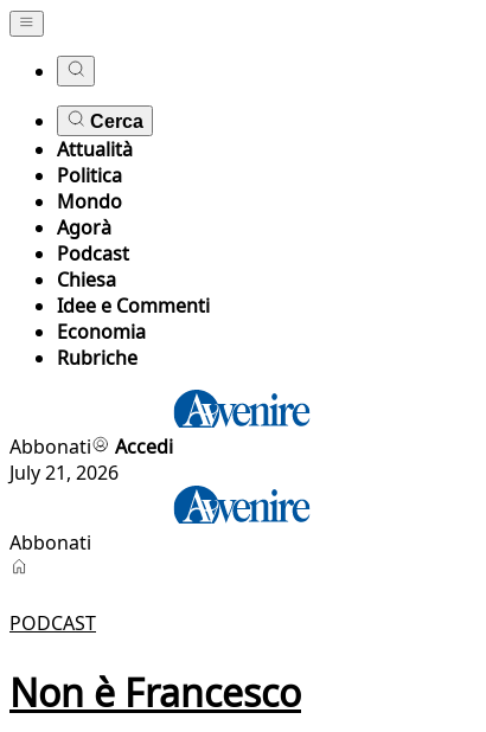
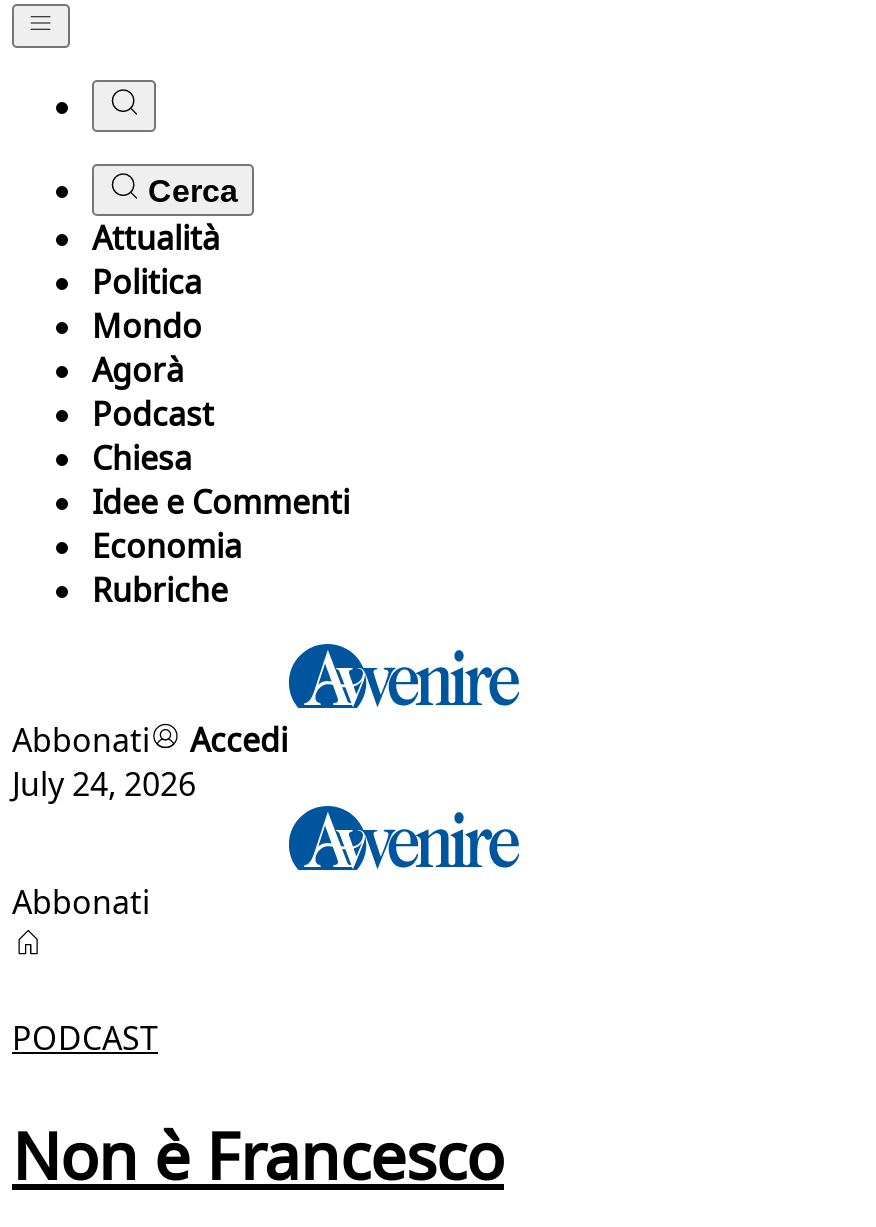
[9,460,119,486] July 21, 2026 -> [12,762,196,806] July 24, 2026

